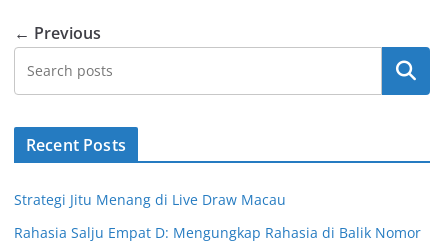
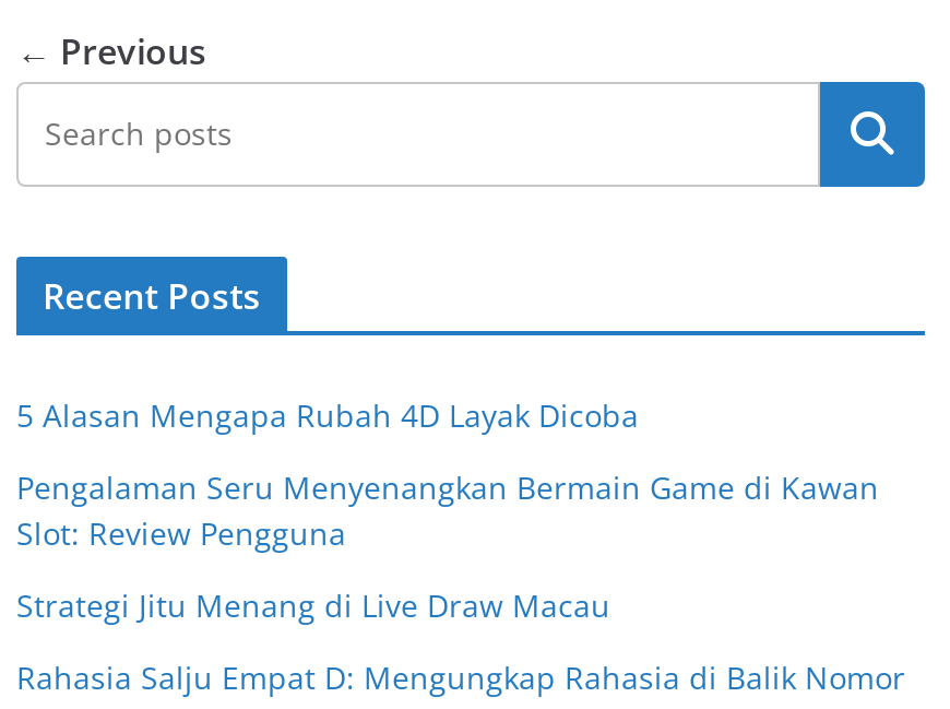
none -> [16,394,879,554] 5 Alasan Mengapa Rubah 4D Layak Dicoba | Pengalaman Seru Menyenangkan Bermain Game di Kawan | Slot: Review Pengguna

